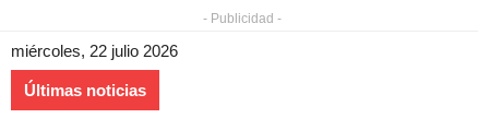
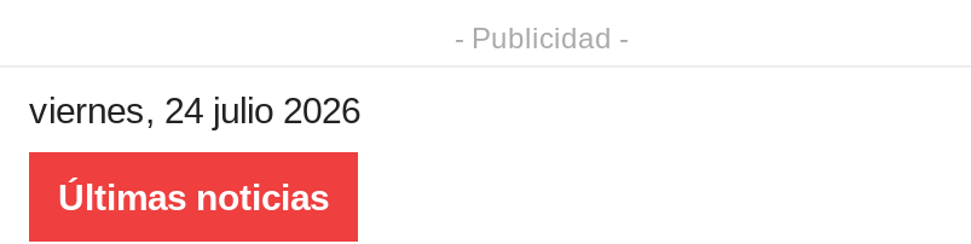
[11,42,178,60] miércoles, 22 julio 2026 -> [29,89,360,130] viernes, 24 julio 2026

